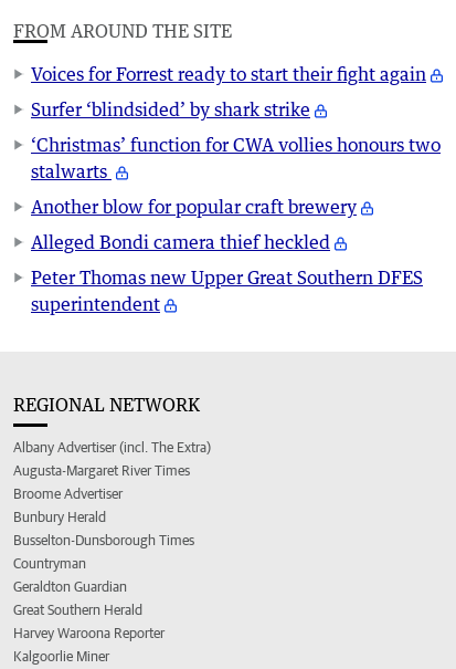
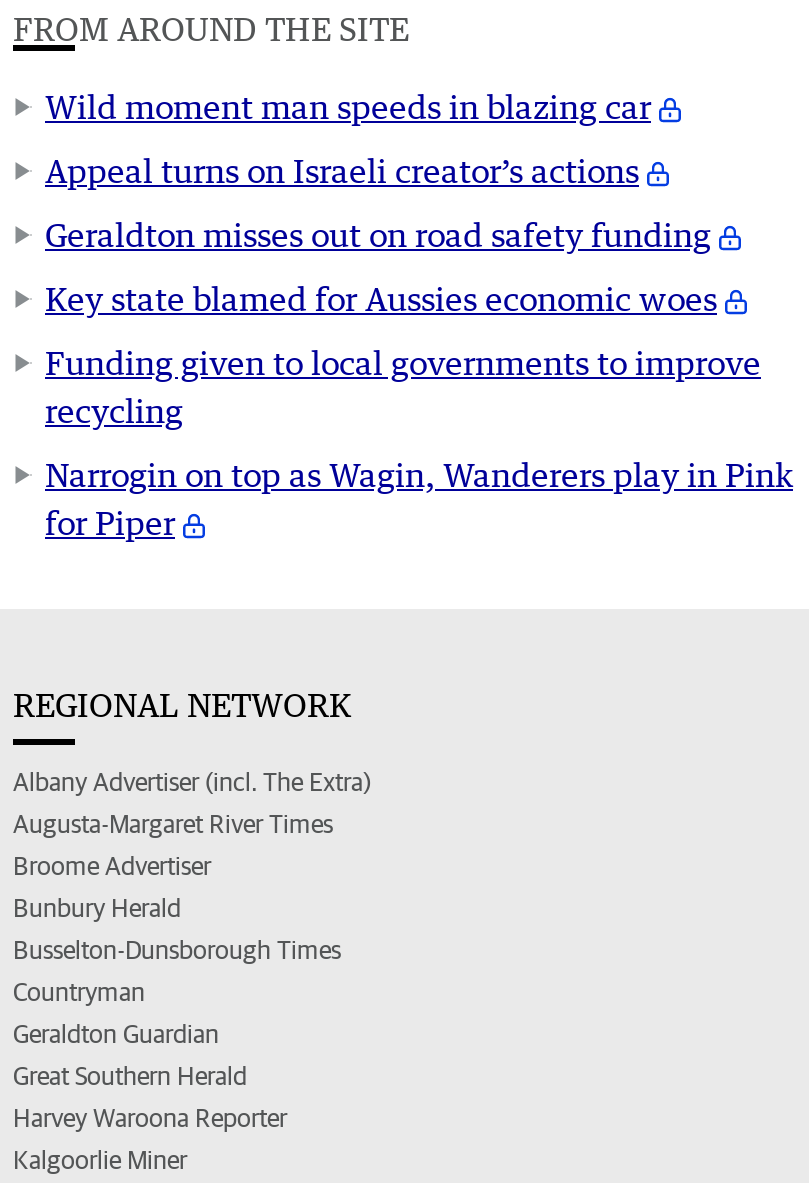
[31,63,426,85] Voices for Forrest ready to start their fight again -> [45,87,651,127] Wild moment man speeds in blazing car
[31,98,310,120] Surfer ‘blindsided’ by shark strike -> [45,151,639,191] Appeal turns on Israeli creator’s actions
[31,134,441,182] ‘Christmas’ function for CWA vollies honours two | stalwarts -> [45,215,711,255] Geraldton misses out on road safety funding
[31,196,357,218] Another blow for popular craft brewery -> [45,279,717,319] Key state blamed for Aussies economic woes
[31,231,330,253] Alleged Bondi camera thief heckled -> [45,343,761,431] Funding given to local governments to improve | recycling
[31,266,423,315] Peter Thomas new Upper Great Southern DFES | superintendent -> [45,455,793,543] Narrogin on top as Wagin, Wanderers play in Pink | for Piper

